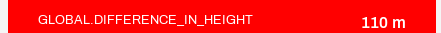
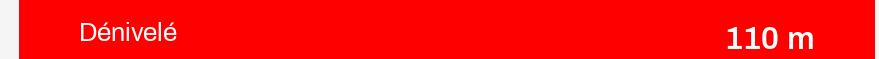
[38,13,253,27] GLOBAL.DIFFERENCE_IN_HEIGHT -> [79,18,177,46] Dénivelé

